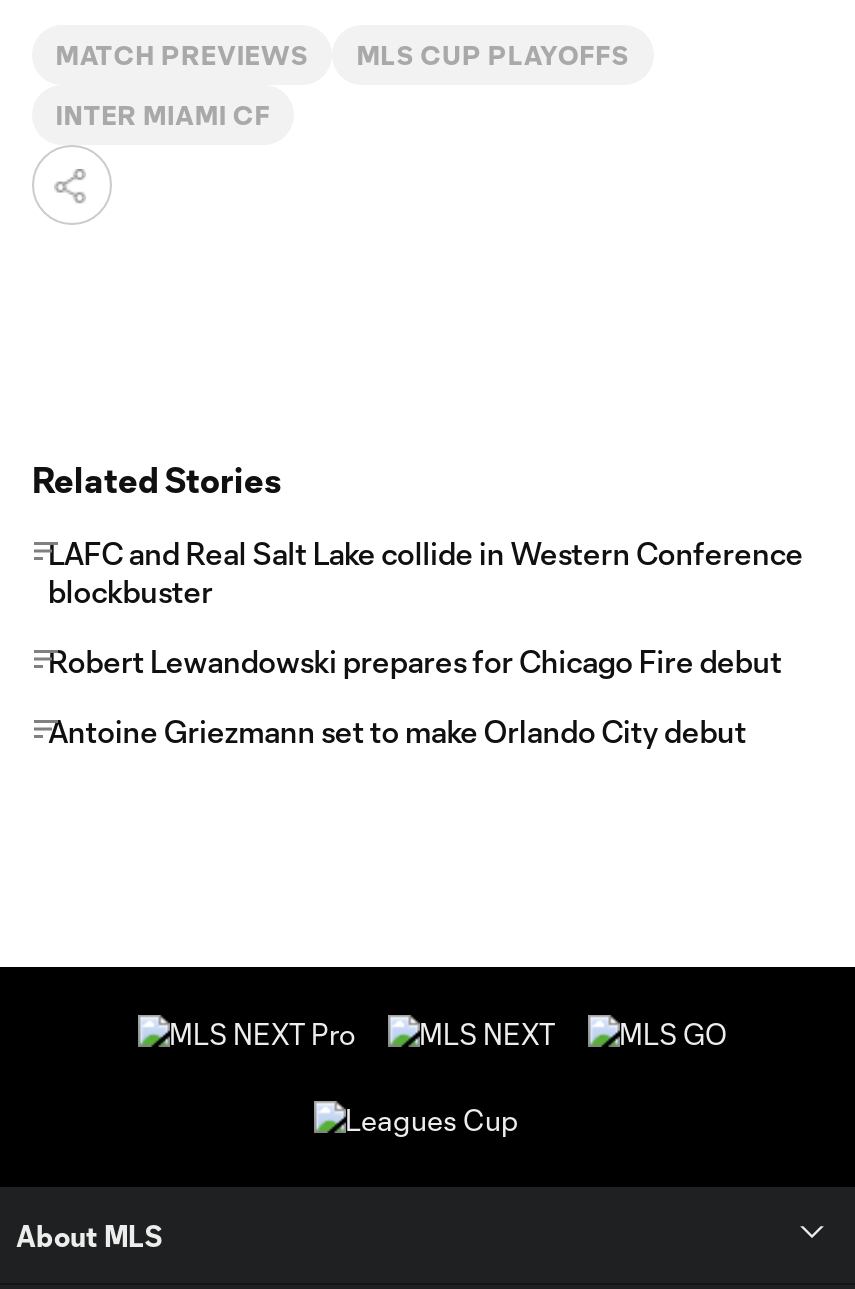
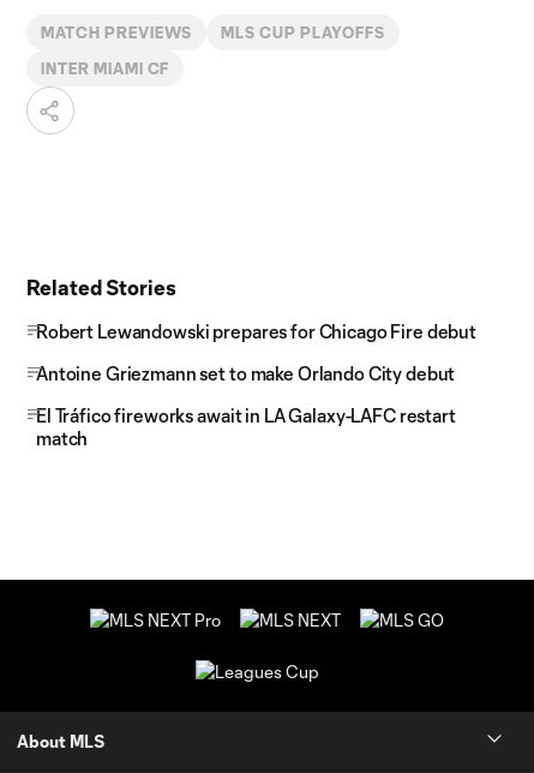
[48,535,803,609] LAFC and Real Salt Lake collide in Western Conference | blockbuster -> none
moved [48,643,782,749] -> [36,320,476,384]: Robert Lewandowski prepares for Chicago Fire debut | Antoine Griezmann set to make Orlando City debut
none -> [36,405,456,449] El Tráfico fireworks await in LA Galaxy-LAFC restart | match

